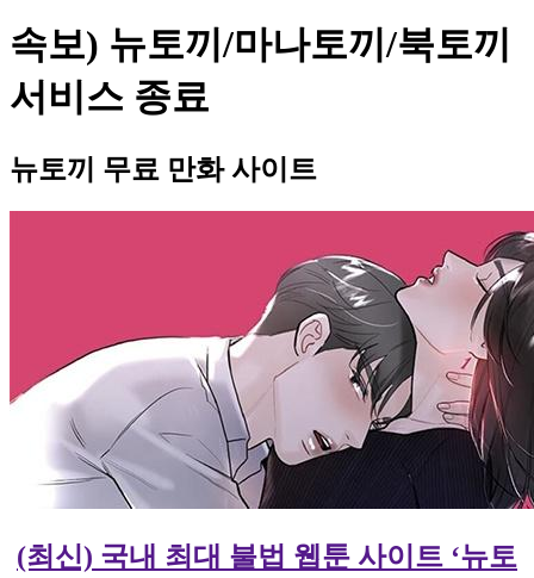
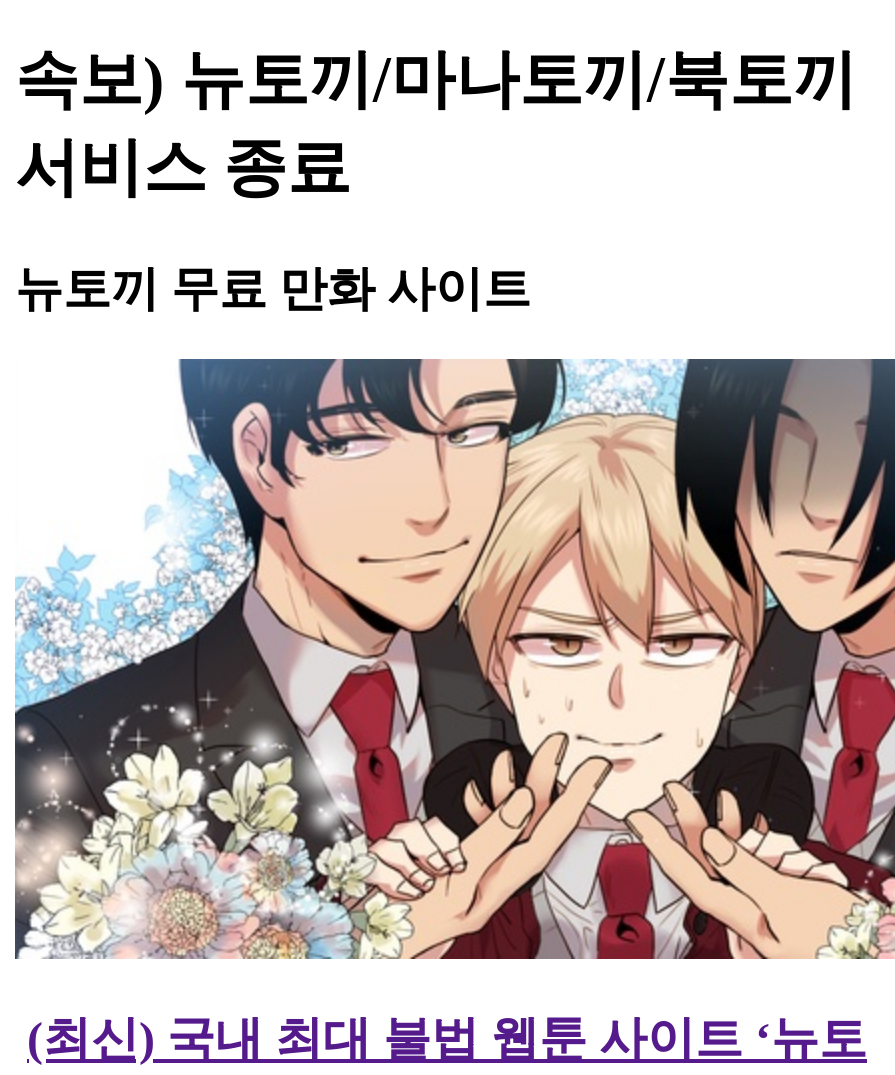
[8,210,530,510] [image] -> [13,357,889,961] [image]

